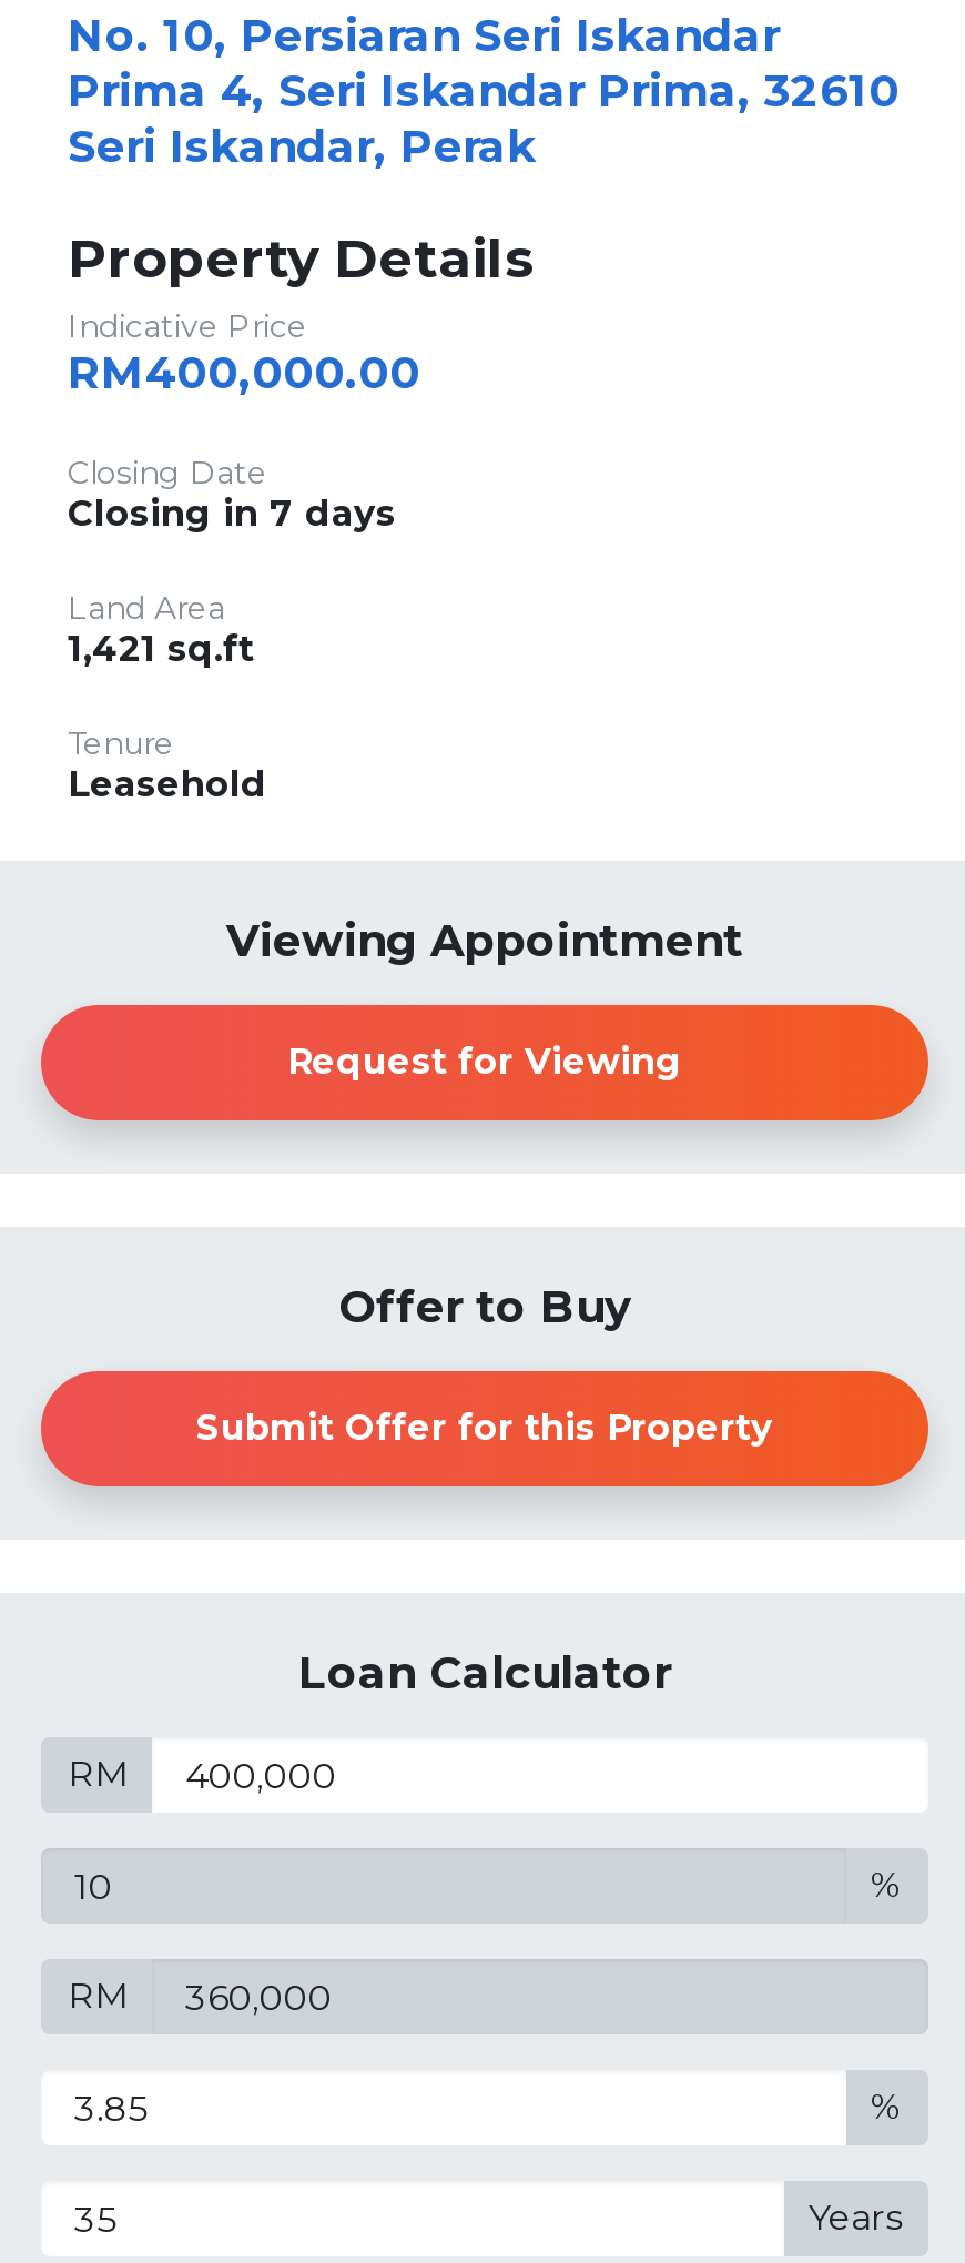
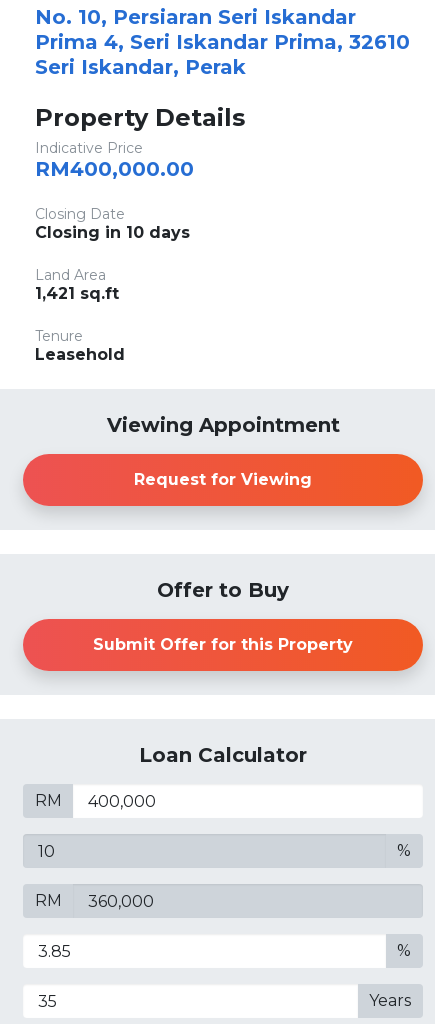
[68,493,396,535] Closing in 7 days -> [35,223,190,242] Closing in 10 days

